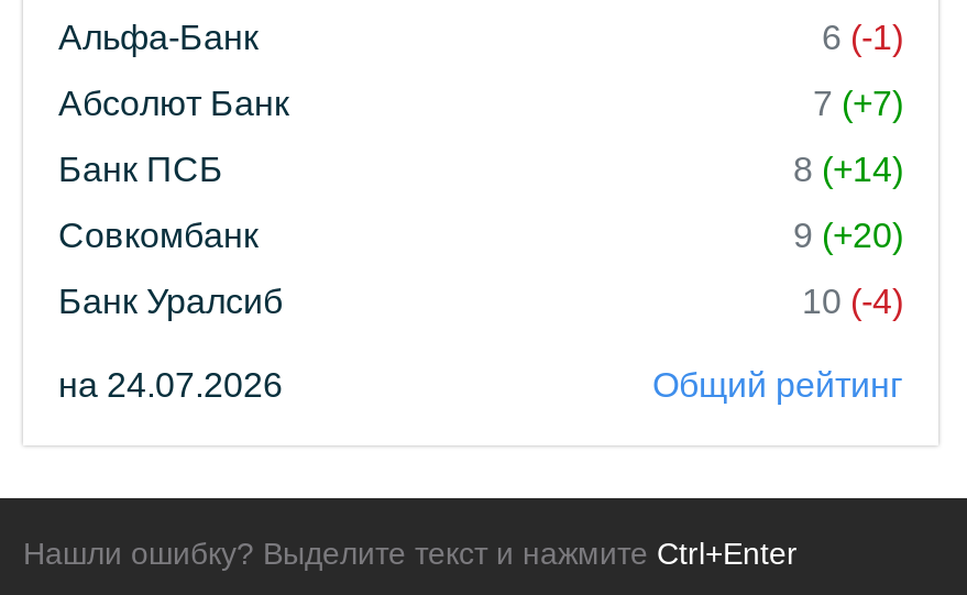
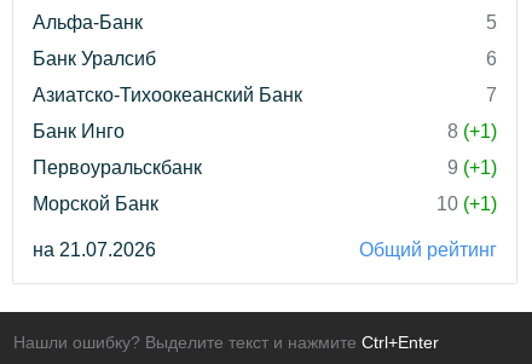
[58,19,903,254] 6 (-1) | Абсолют Банк | 7 (+7) | Банк ПСБ | 8 (+14) | Совкомбанк | 9 (+20) -> [486,12,497,33] 5
[58,283,903,404] 10 (-4) | на 24.07.2026 -> [33,48,497,260] 6 | Азиатско-Тихоокеанский Банк | 7 | Банк Инго | 8 (+1) | Первоуральскбанк | 9 (+1) | Морской Банк | 10 (+1) | на 21.07.2026
moved [58,283,283,320] -> [33,48,156,69]: Банк Уралсиб

